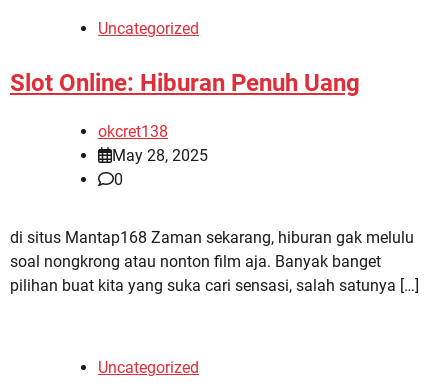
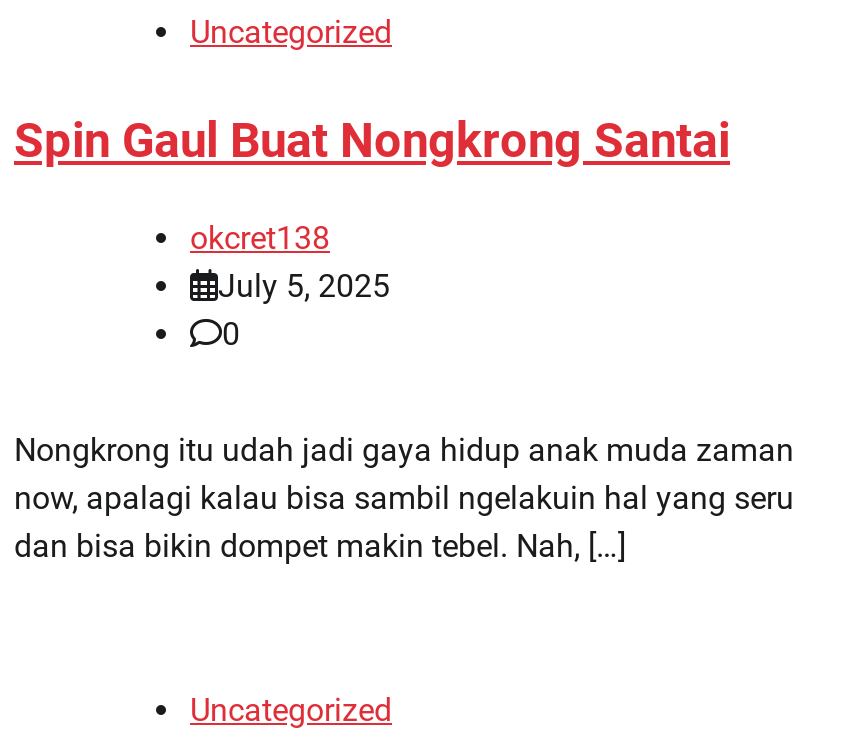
[10,68,360,96] Slot Online: Hiburan Penuh Uang -> [14,112,730,168] Spin Gaul Buat Nongkrong Santai
[112,146,208,165] May 28, 2025 -> [218,268,390,306] July 5, 2025
[10,228,419,295] di situs Mantap168 Zaman sekarang, hiburan gak melulu | soal nongkrong atau nonton film aja. Banyak banget | pilihan buat kita yang suka cari sensasi, salah satunya […] -> [14,432,794,566] Nongkrong itu udah jadi gaya hidup anak muda zaman | now, apalagi kalau bisa sambil ngelakuin hal yang seru | dan bisa bikin dompet makin tebel. Nah, […]

